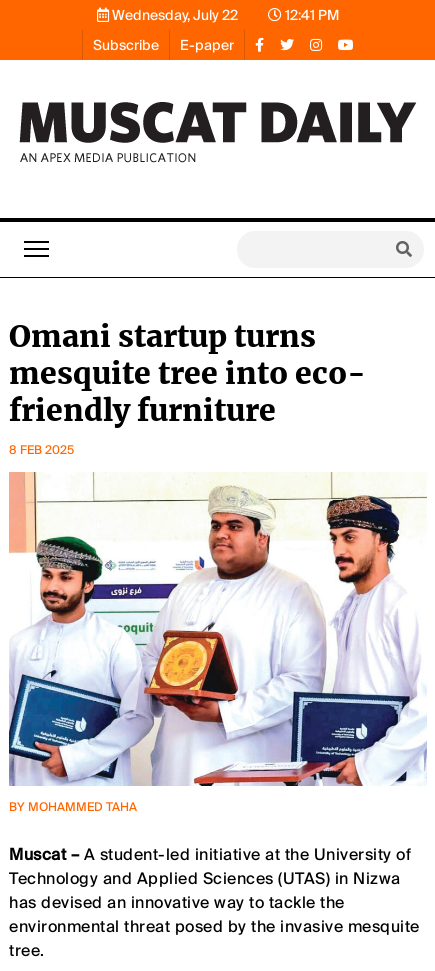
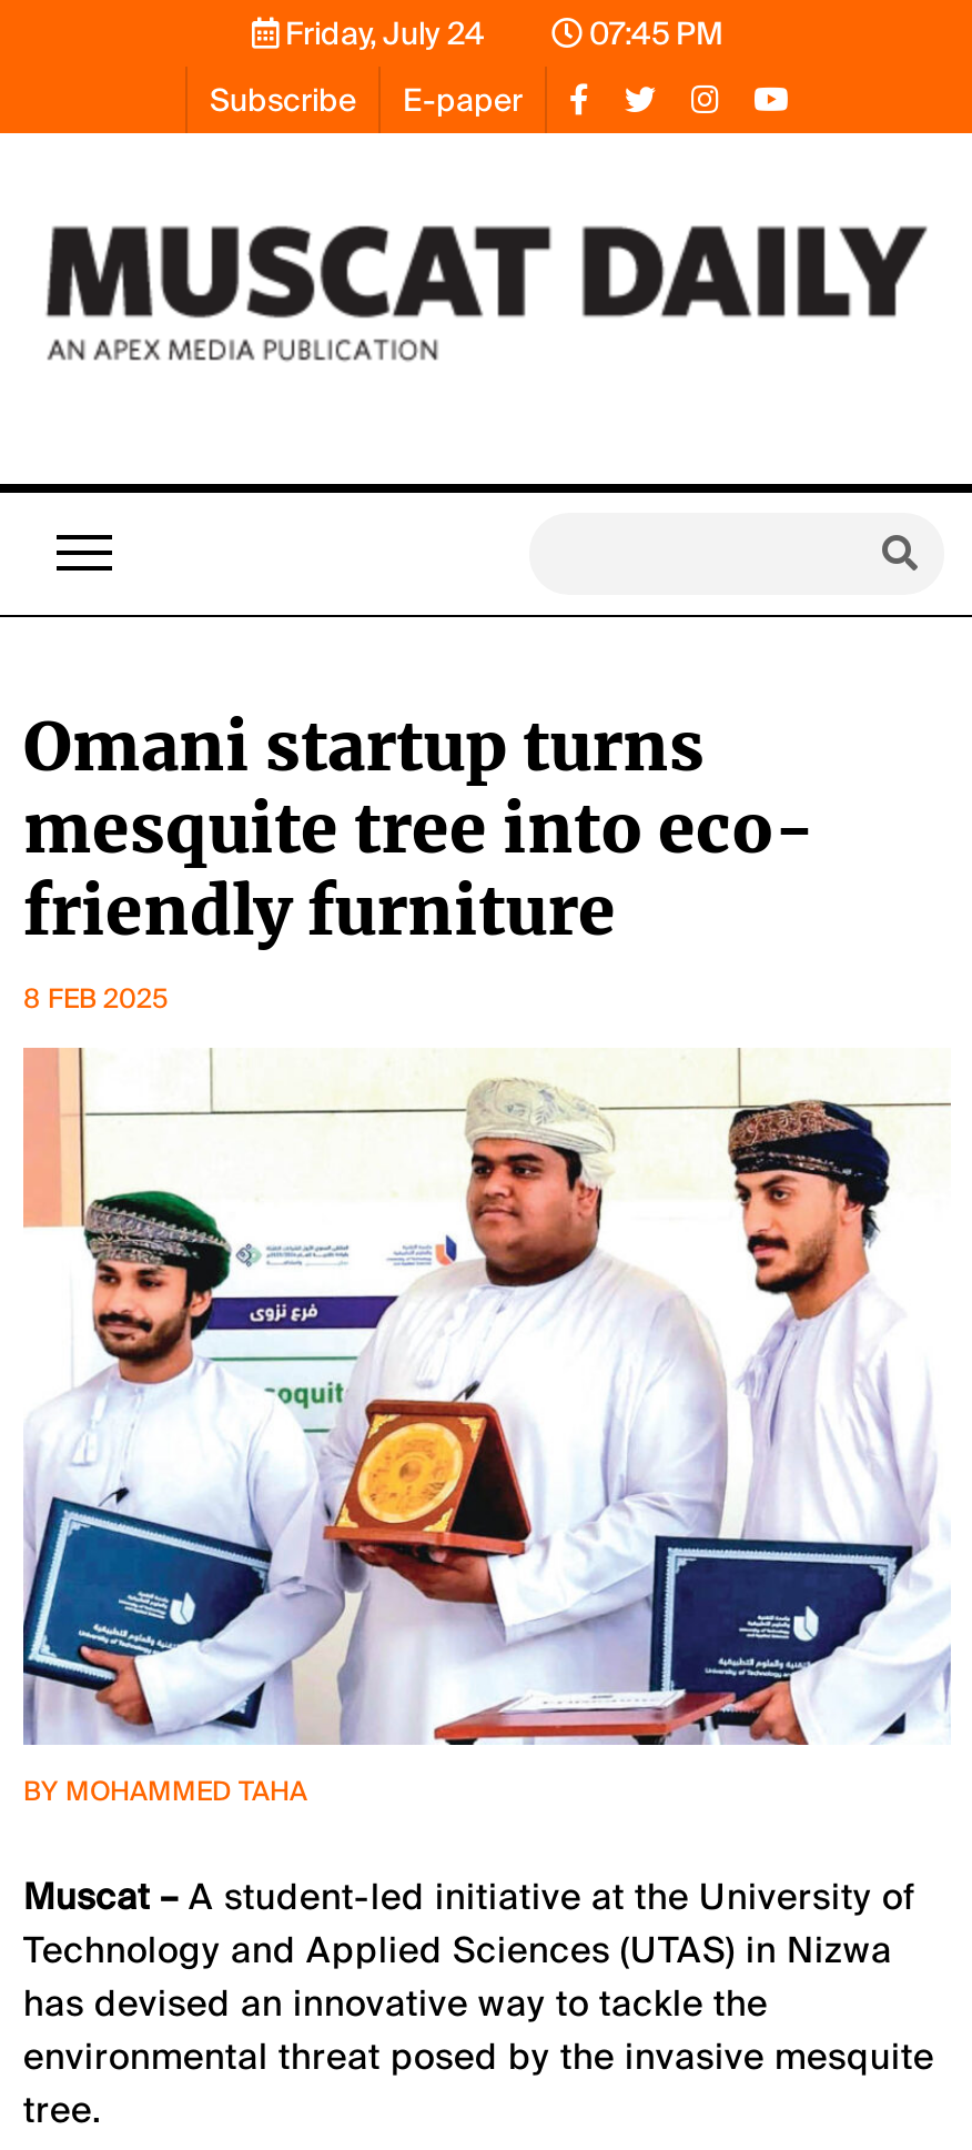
[109,6,238,24] Wednesday, July 22 -> [279,13,485,53] Friday, July 24
[282,6,339,24] 12:41 PM -> [583,13,722,53] 07:45 PM

